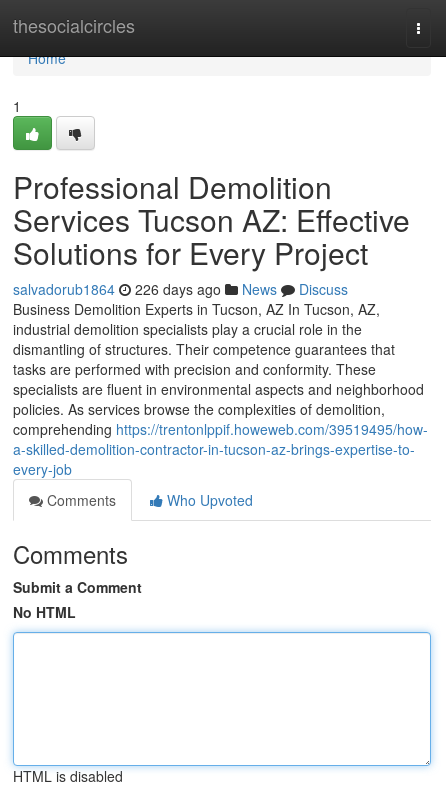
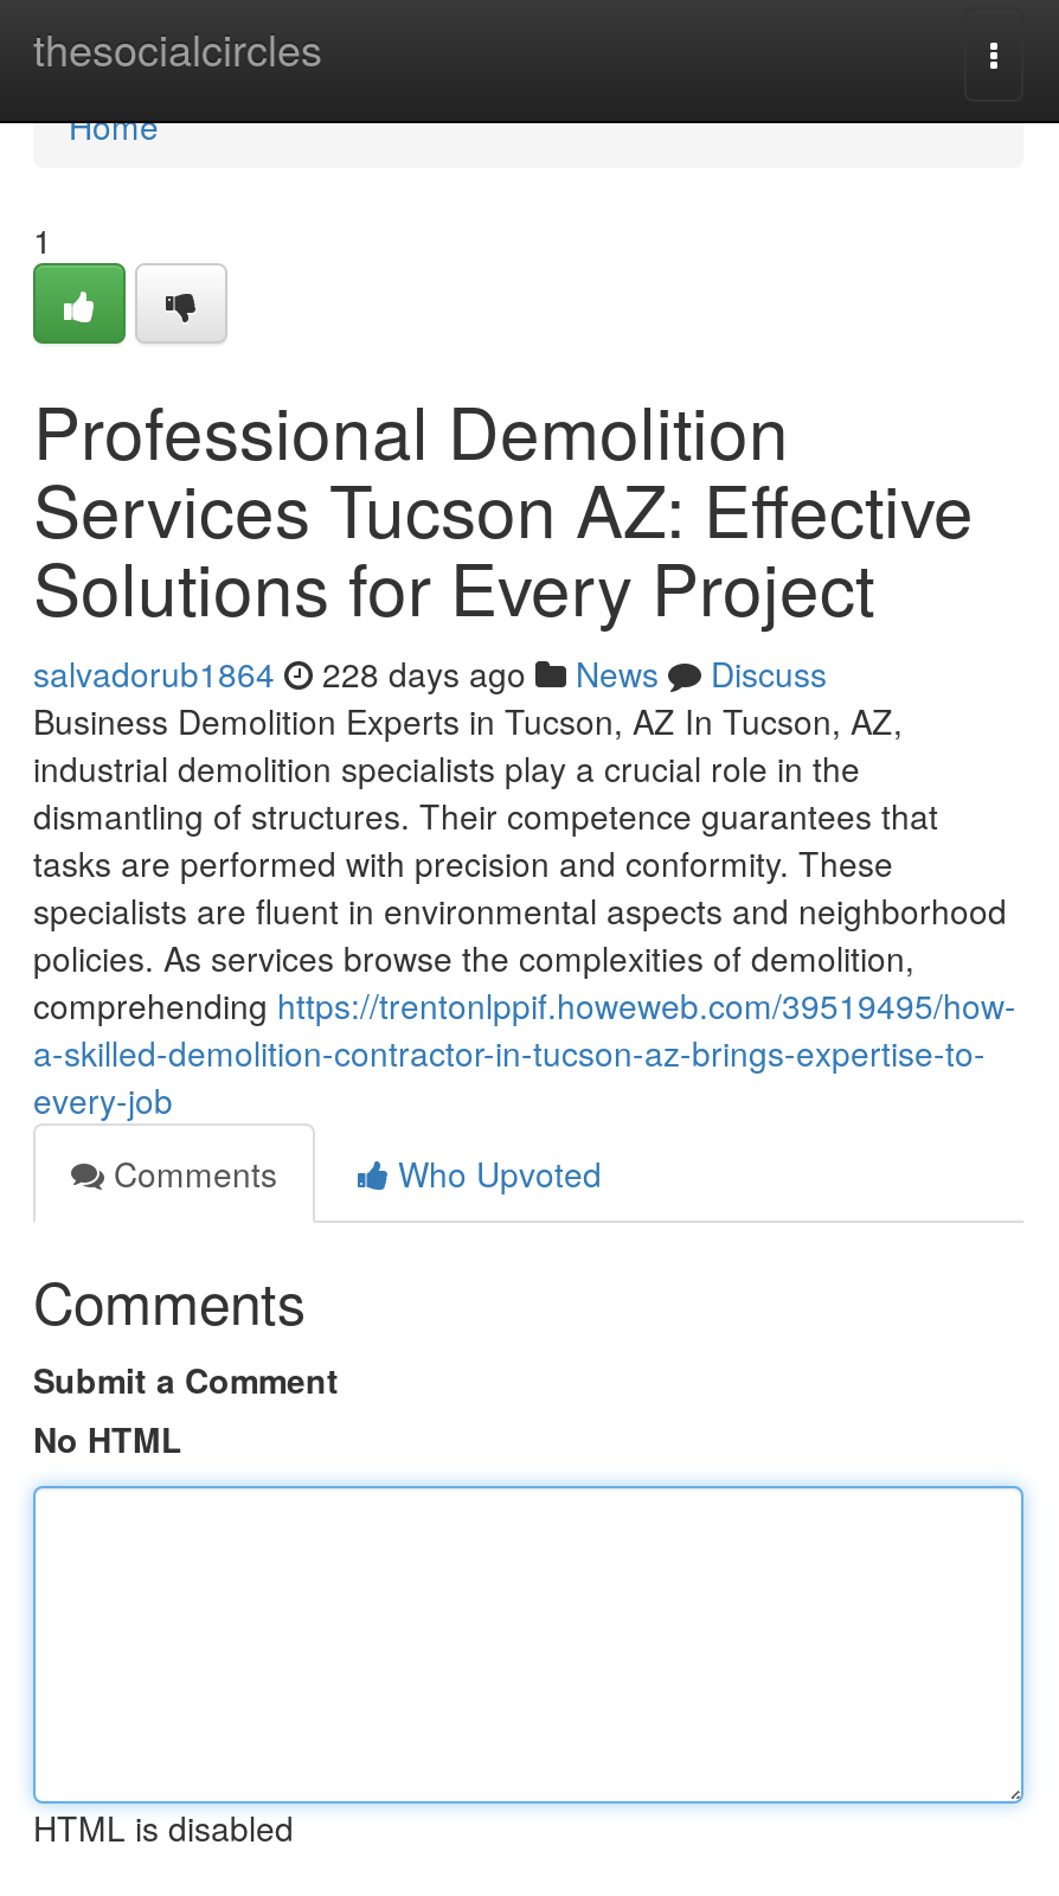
[13,279,348,299] salvadorub1864 226 days ago News Discuss -> [33,649,827,697] salvadorub1864 228 days ago News Discuss

